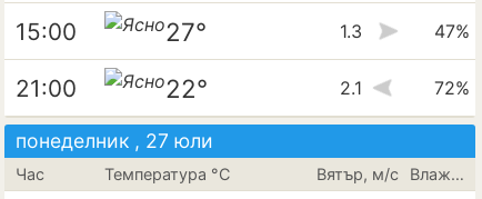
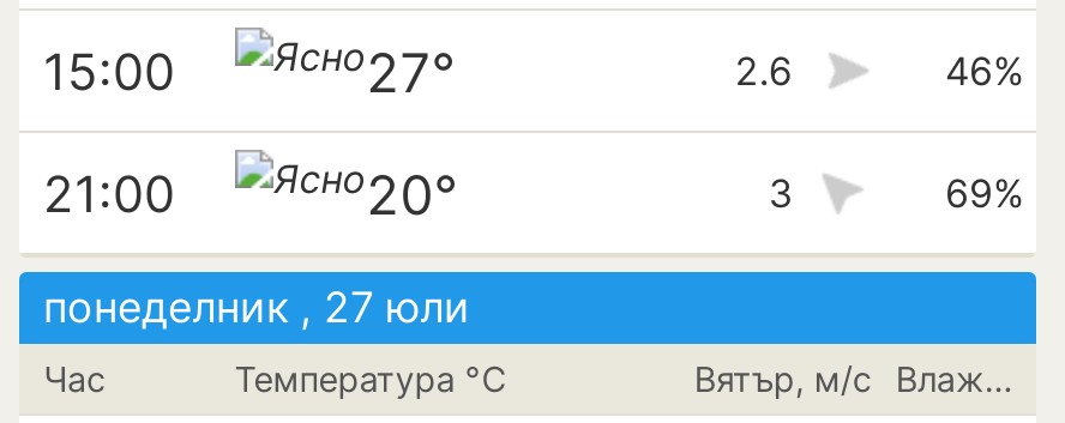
[340,20,362,42] 1.3 -> [735,47,793,95] 2.6
[434,20,470,42] 47% -> [945,47,1024,95] 46%
[165,73,207,103] 22° -> [367,161,458,225] 20°
[340,77,362,99] 2.1 -> [769,169,793,217] 3
[434,77,470,99] 72% -> [945,169,1024,217] 69%

